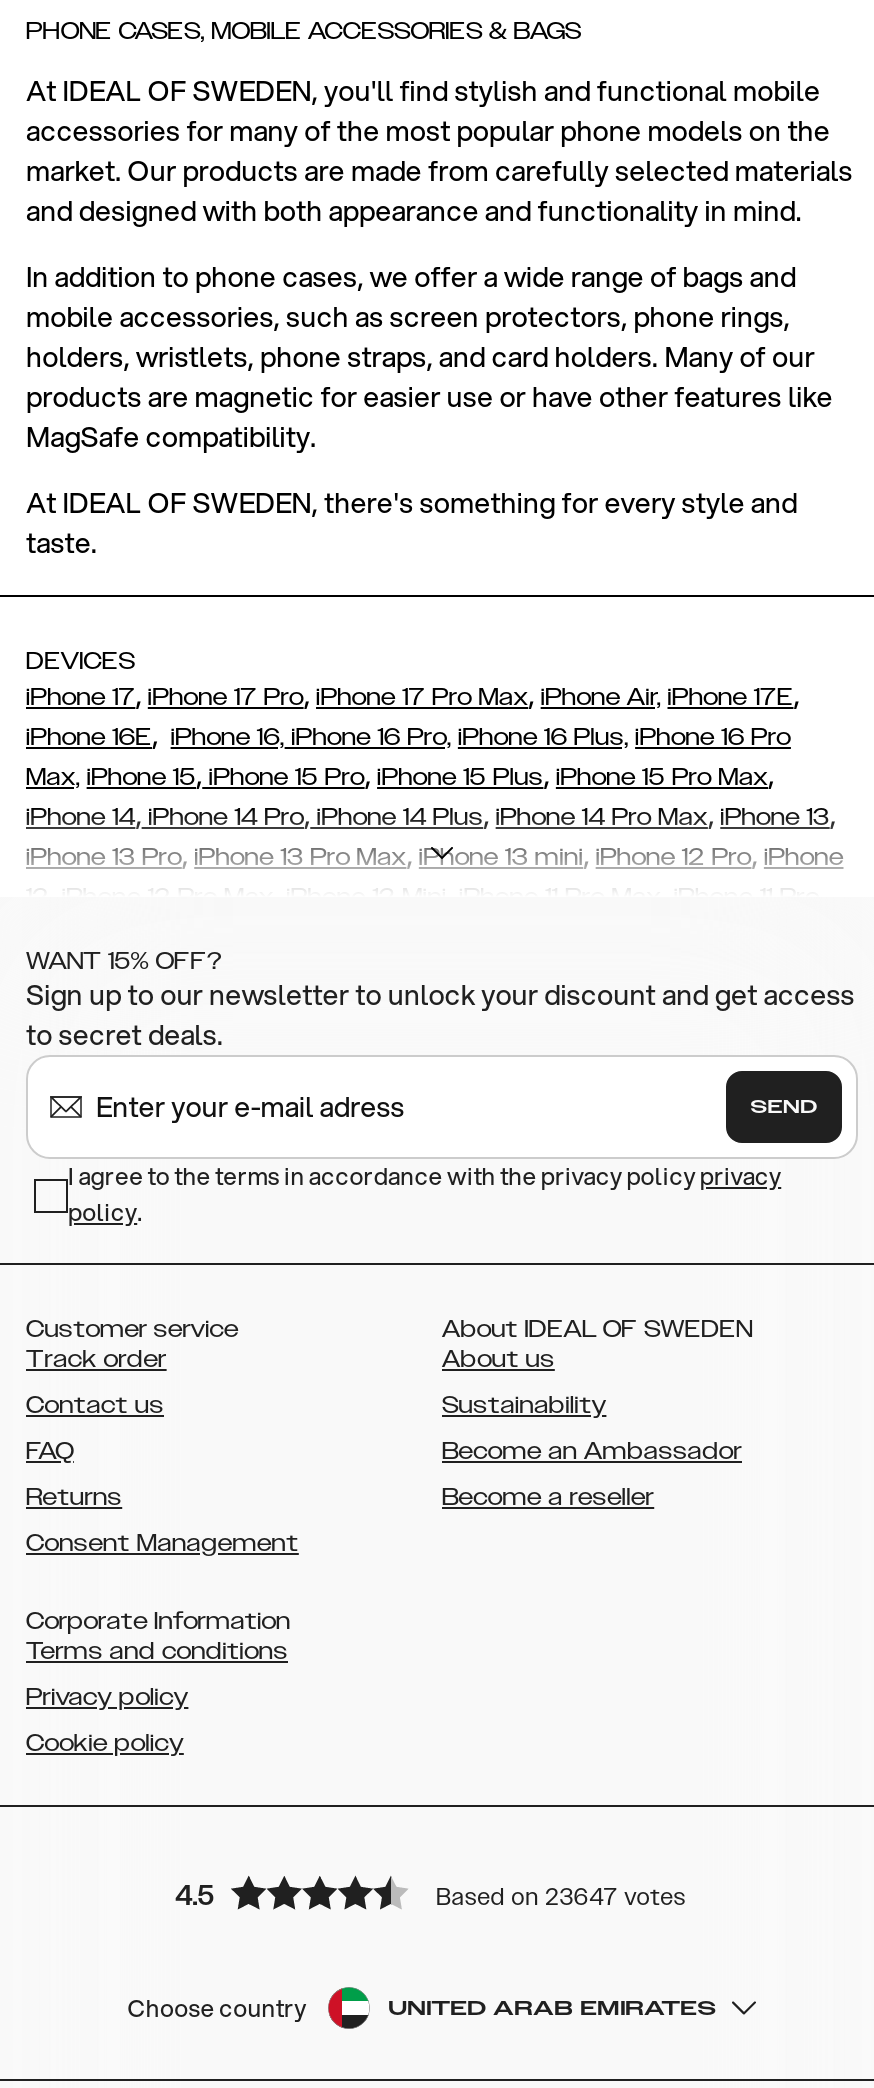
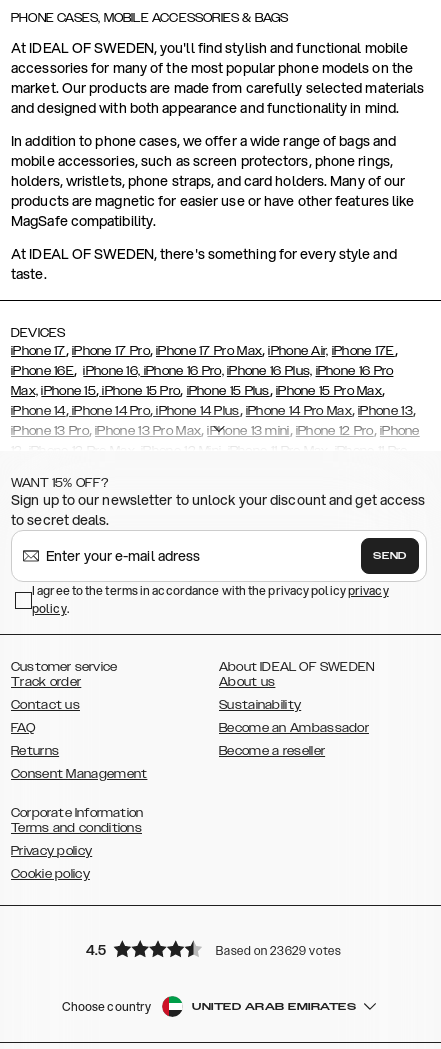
[436,1883,686,1910] Based on 23647 votes -> [216,944,341,958] Based on 23629 votes

